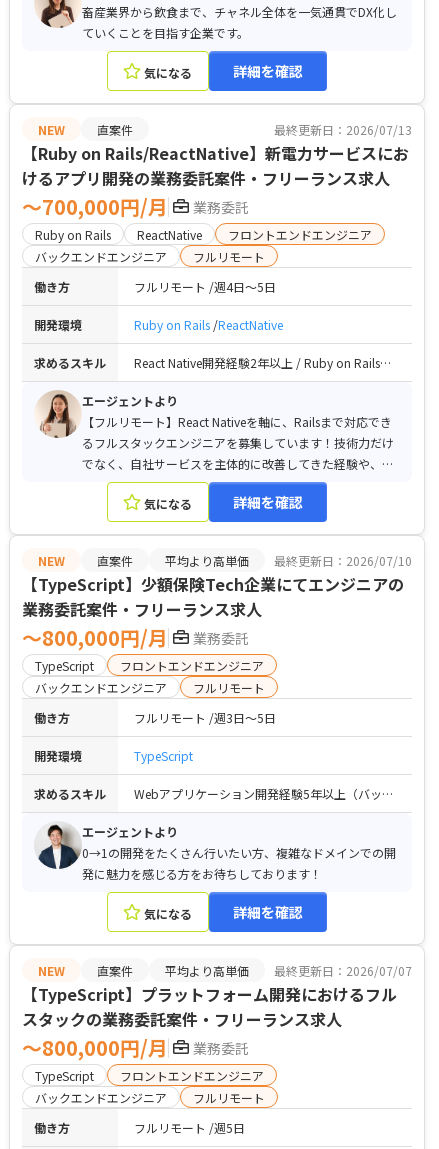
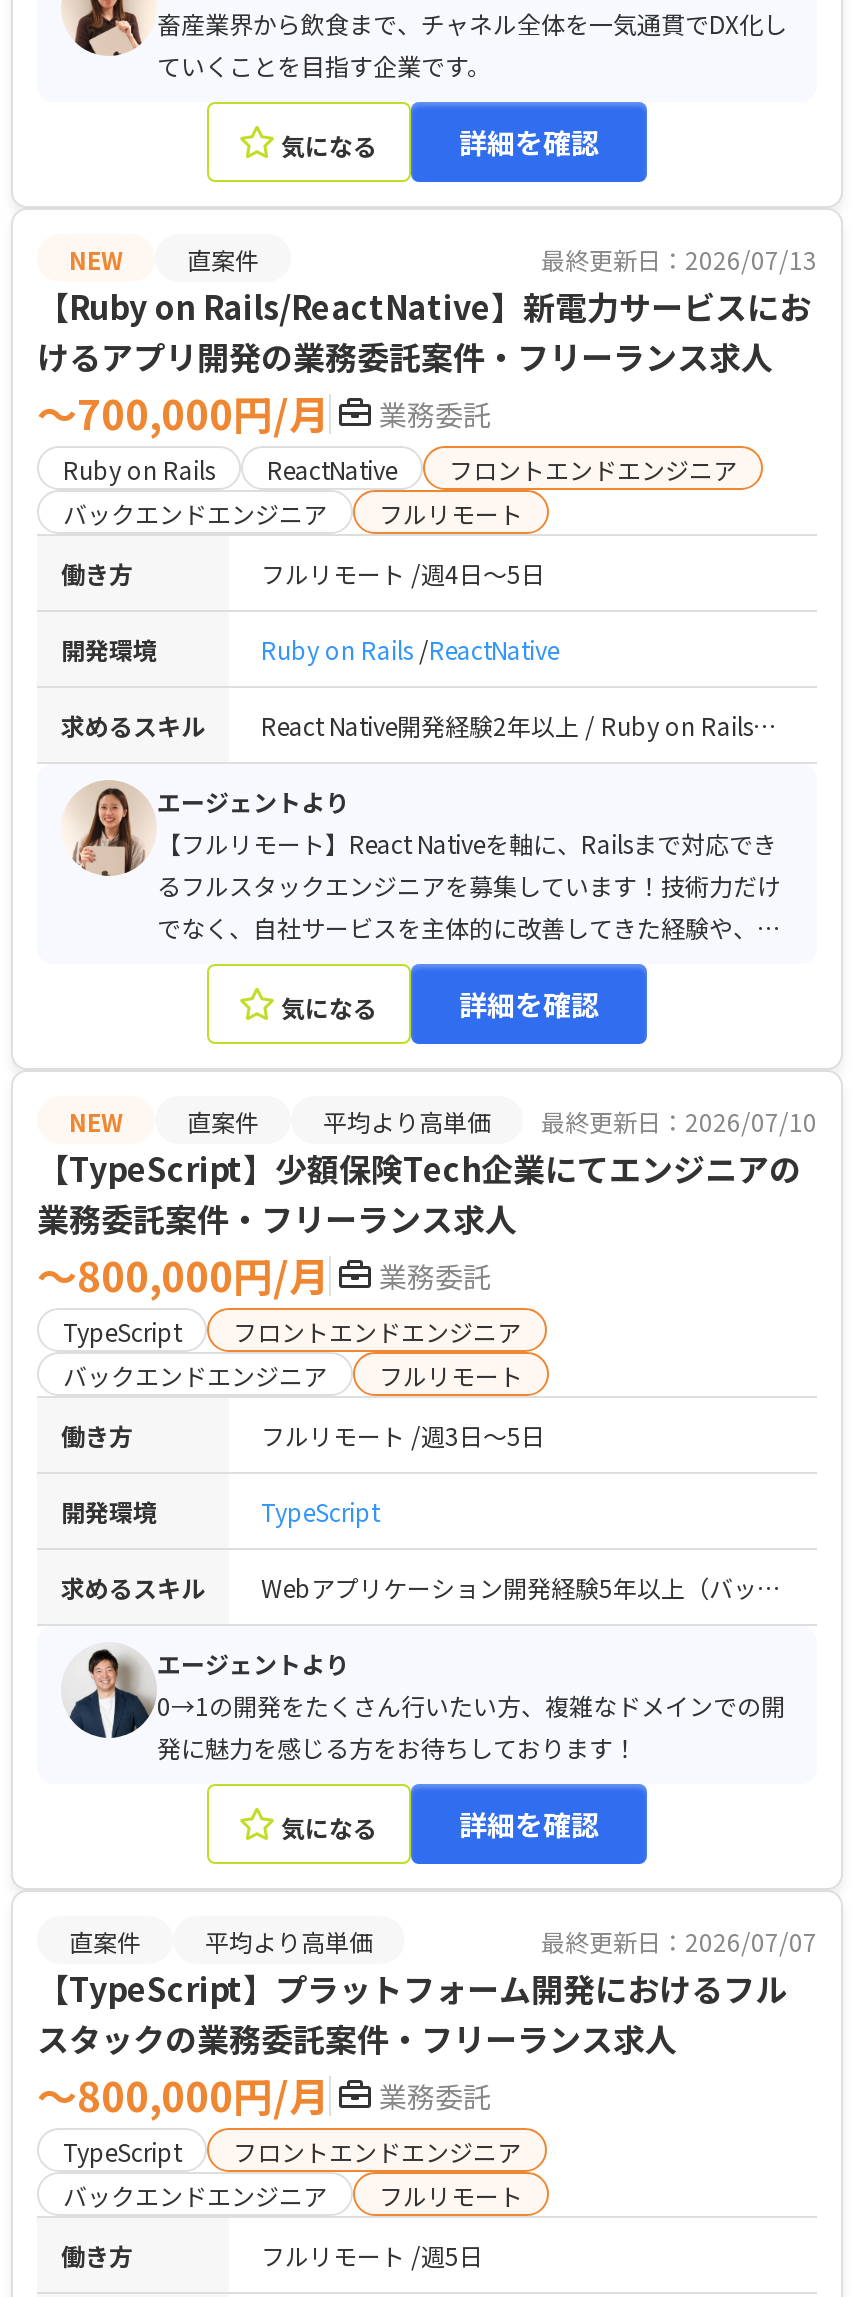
[38,961,65,978] NEW -> none

